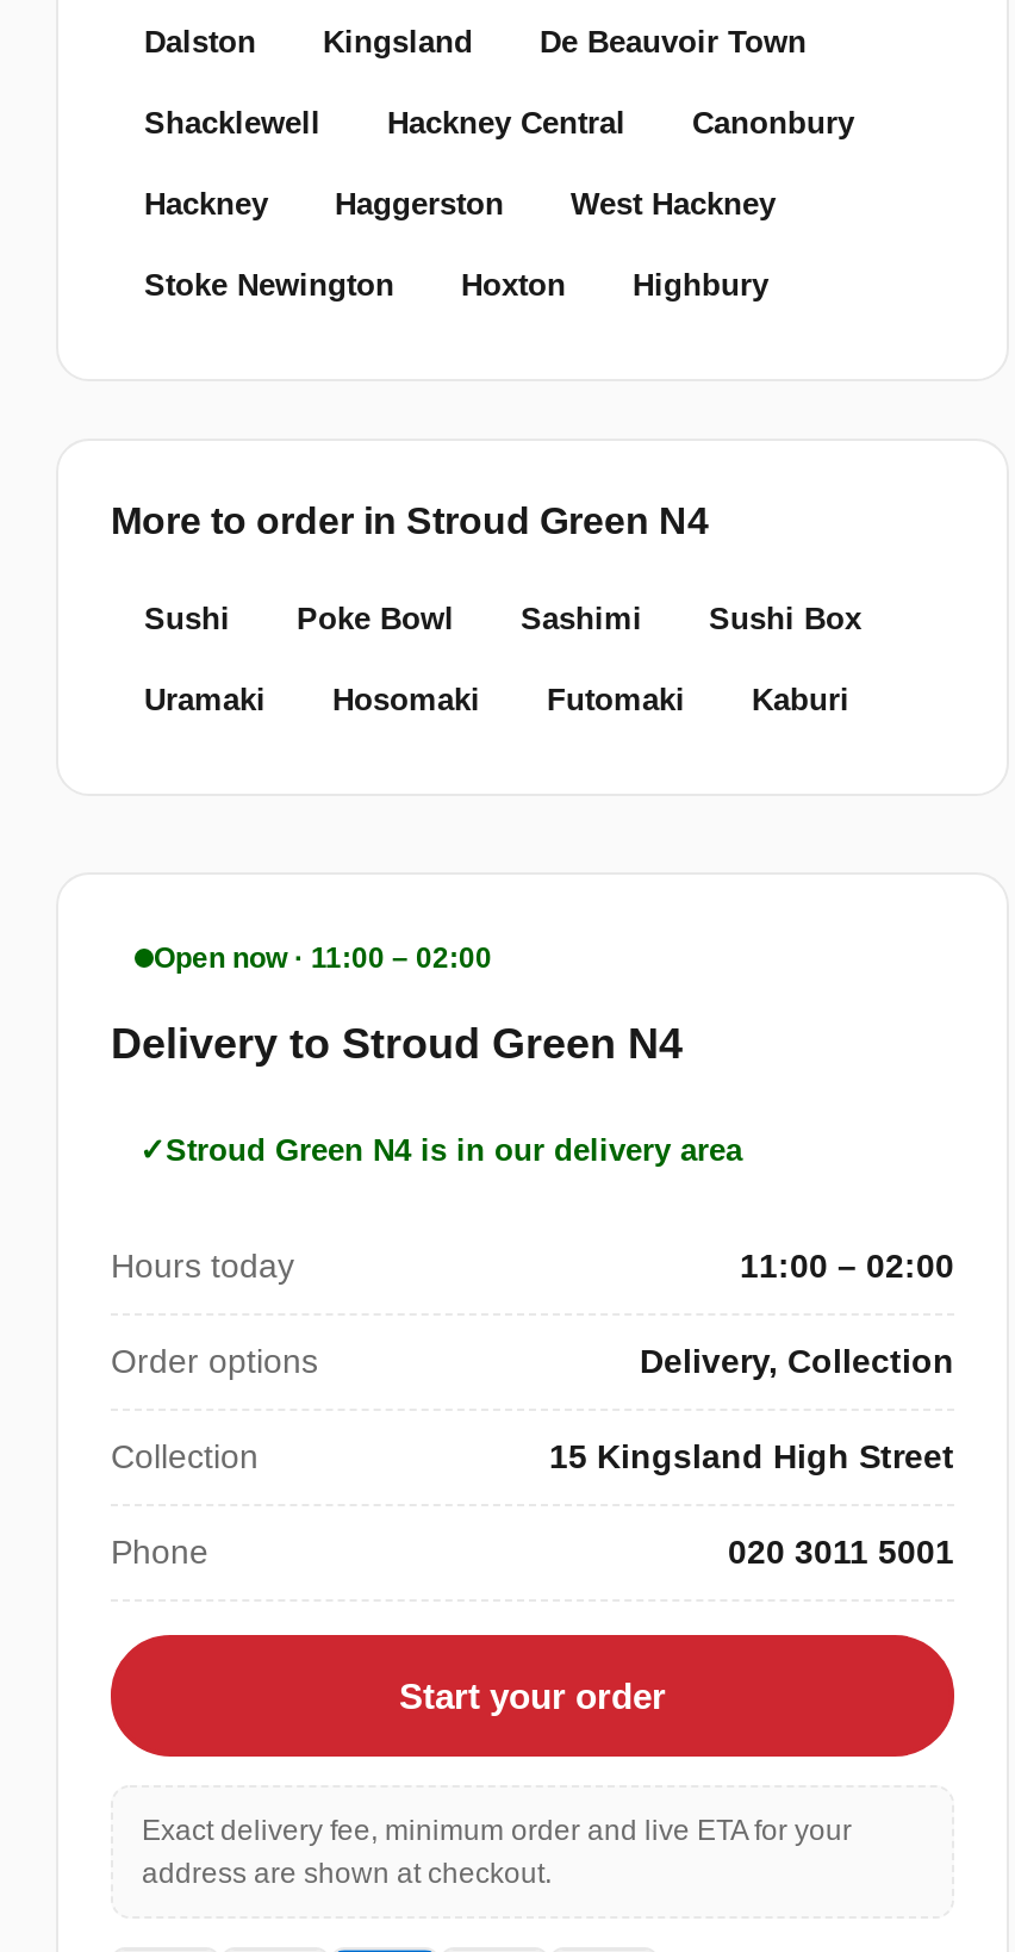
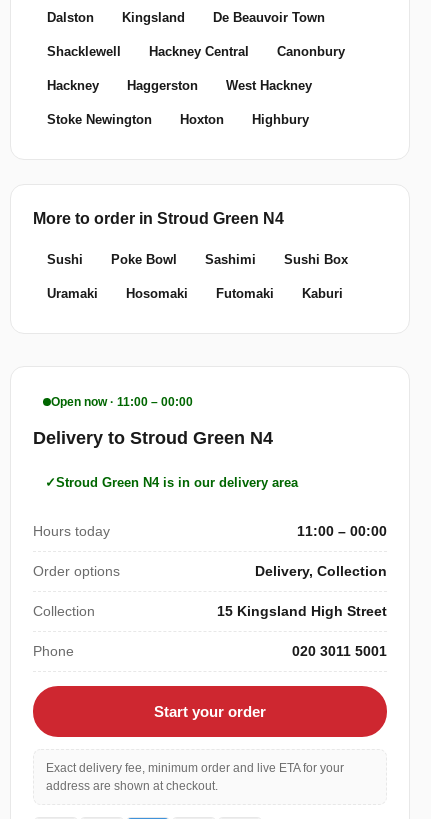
[154,941,492,975] Open now · 11:00 – 02:00 -> [51,395,193,409] Open now · 11:00 – 00:00
[740,1246,954,1284] 11:00 – 02:00 -> [297,523,387,539] 11:00 – 00:00

